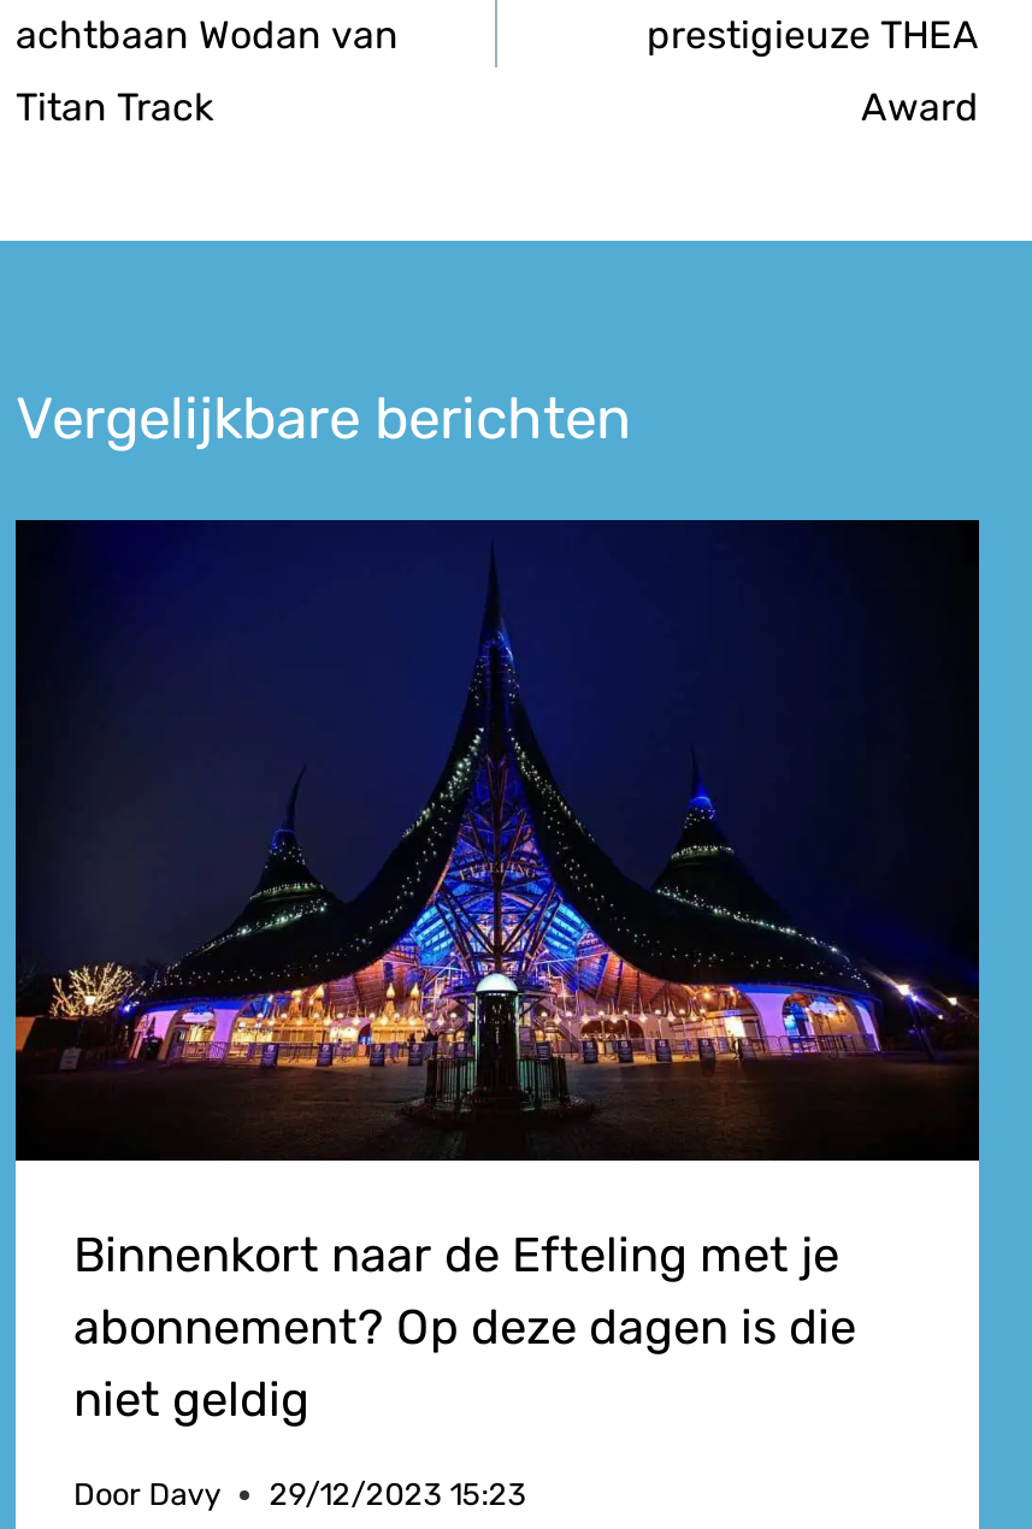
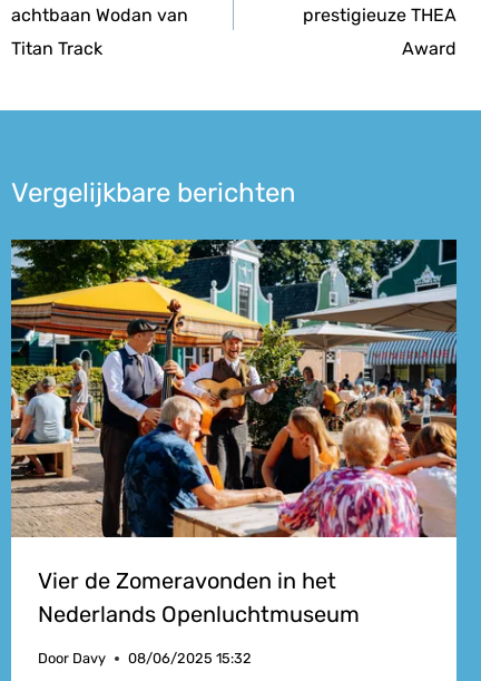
[13,518,981,1428] [image] | Binnenkort naar de Efteling met je | abonnement? Op deze dagen is die | niet geldig -> [10,239,458,628] [image] | Vier de Zomeravonden in het | Nederlands Openluchtmuseum
[73,1476,527,1512] Door Davy 29/12/2023 15:23 -> [38,650,252,666] Door Davy 08/06/2025 15:32

